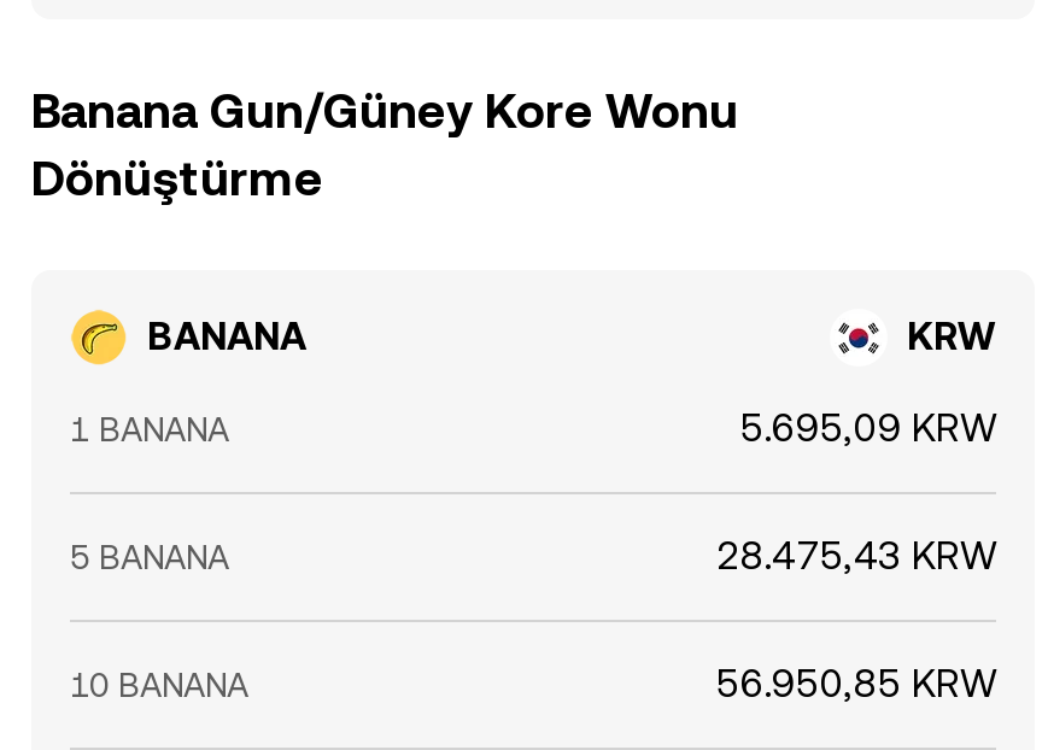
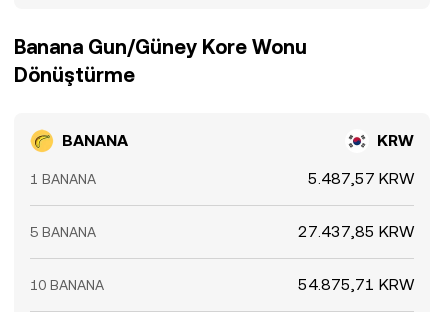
[740,405,996,451] 5.695,09 KRW -> [308,169,414,188] 5.487,57 KRW
[716,533,996,579] 28.475,43 KRW -> [298,222,414,241] 27.437,85 KRW
[716,661,996,707] 56.950,85 KRW -> [298,275,414,294] 54.875,71 KRW

